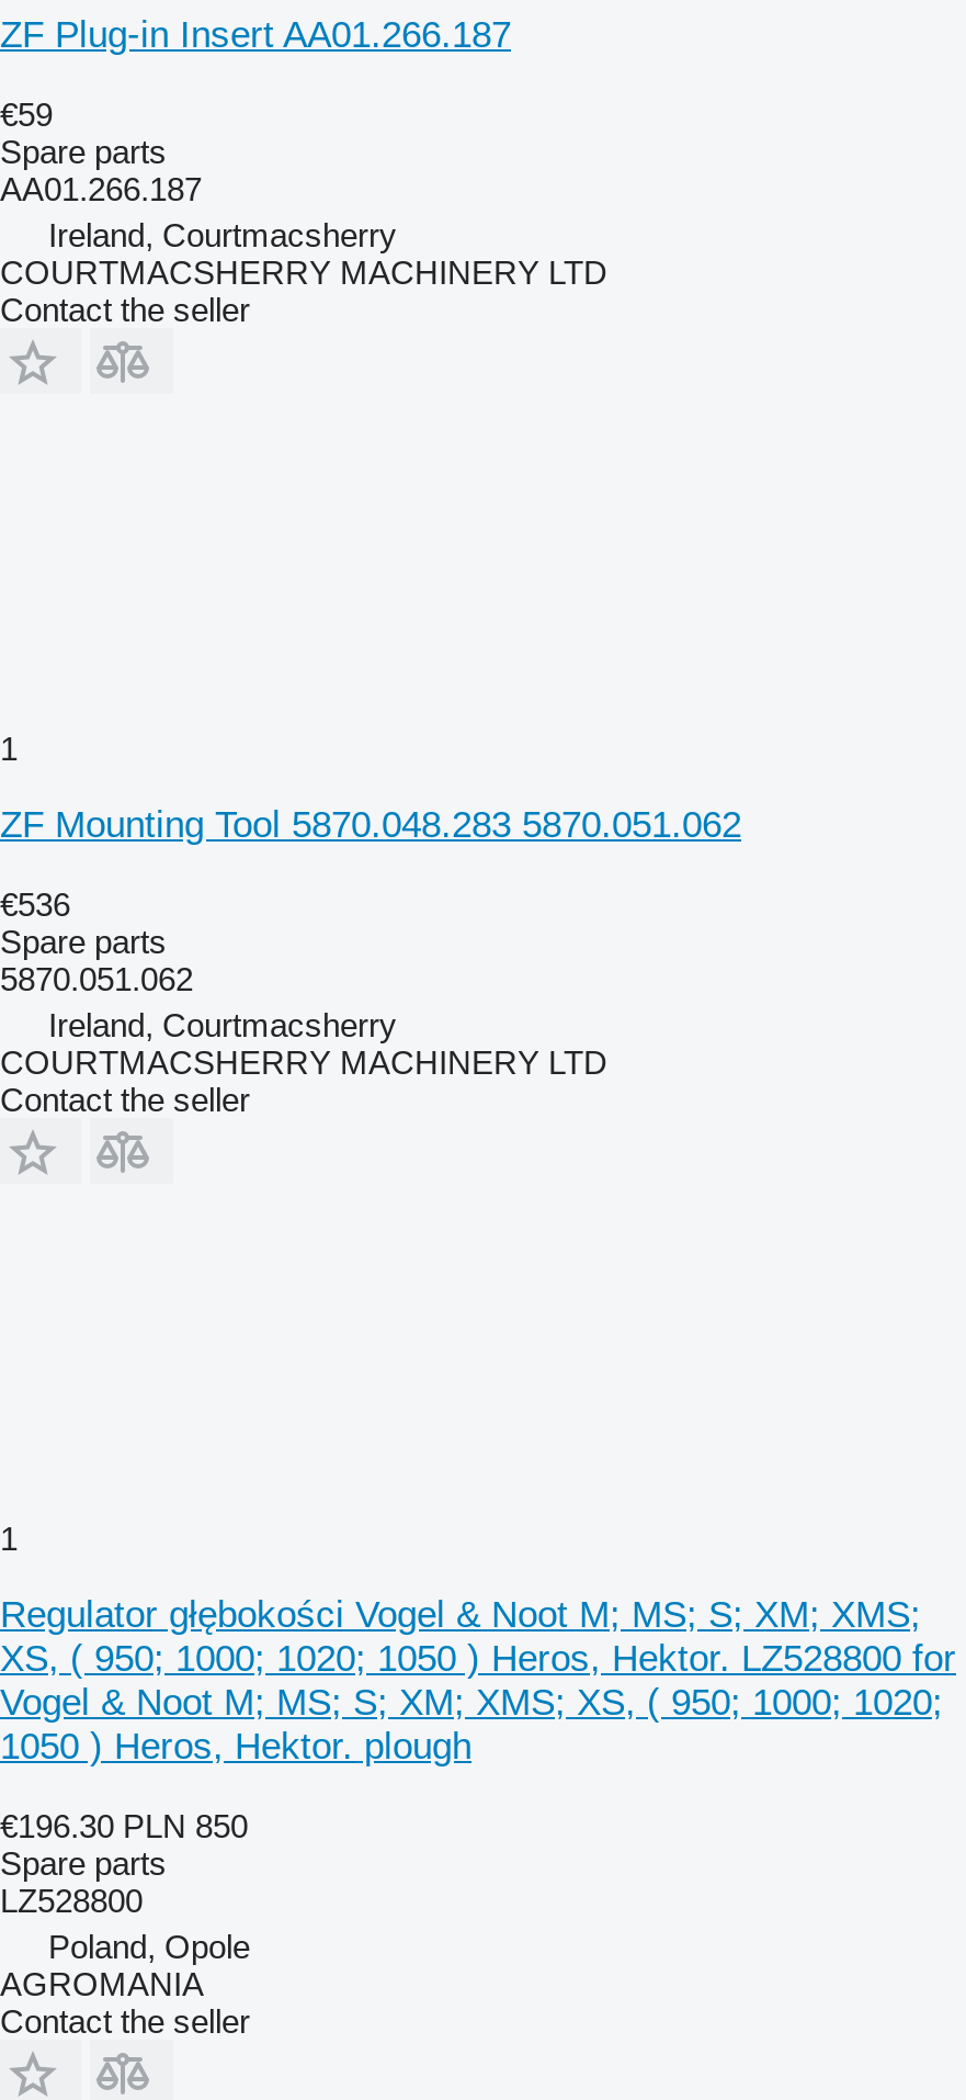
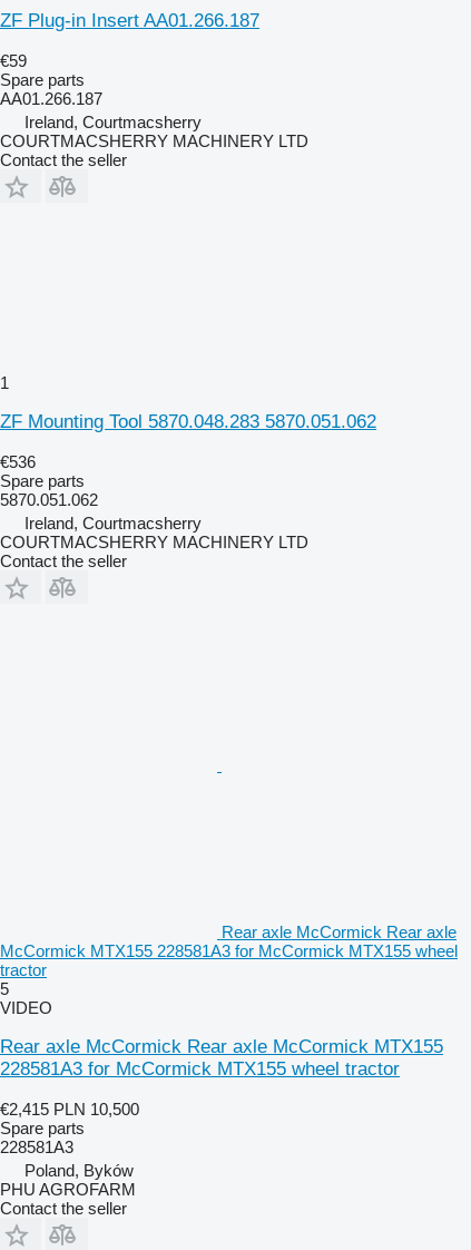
[0,1519,18,1557] 1 -> [0,922,458,1017] Rear axle McCormick Rear axle | McCormick MTX155 228581A3 for McCormick MTX155 wheel | tractor | 5 | VIDEO
[0,1594,956,1767] Regulator głębokości Vogel & Noot M; MS; S; XM; XMS; | XS, ( 950; 1000; 1020; 1050 ) Heros, Hektor. LZ528800 for | Vogel & Noot M; MS; S; XM; XMS; XS, ( 950; 1000; 1020; | 1050 ) Heros, Hektor. plough -> [0,1036,443,1079] Rear axle McCormick Rear axle McCormick MTX155 | 228581A3 for McCormick MTX155 wheel tractor
[0,1807,248,1844] €196.30 PLN 850 -> [0,1099,139,1118] €2,415 PLN 10,500
[0,1881,250,2002] LZ528800 | Poland, Opole | AGROMANIA -> [0,1137,136,1199] 228581A3 | Poland, Byków | PHU AGROFARM

